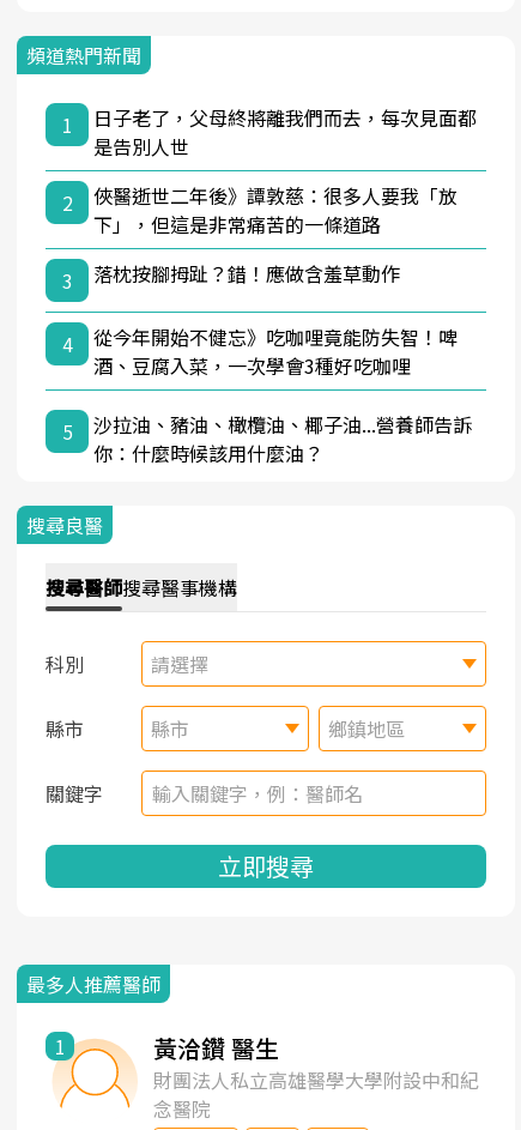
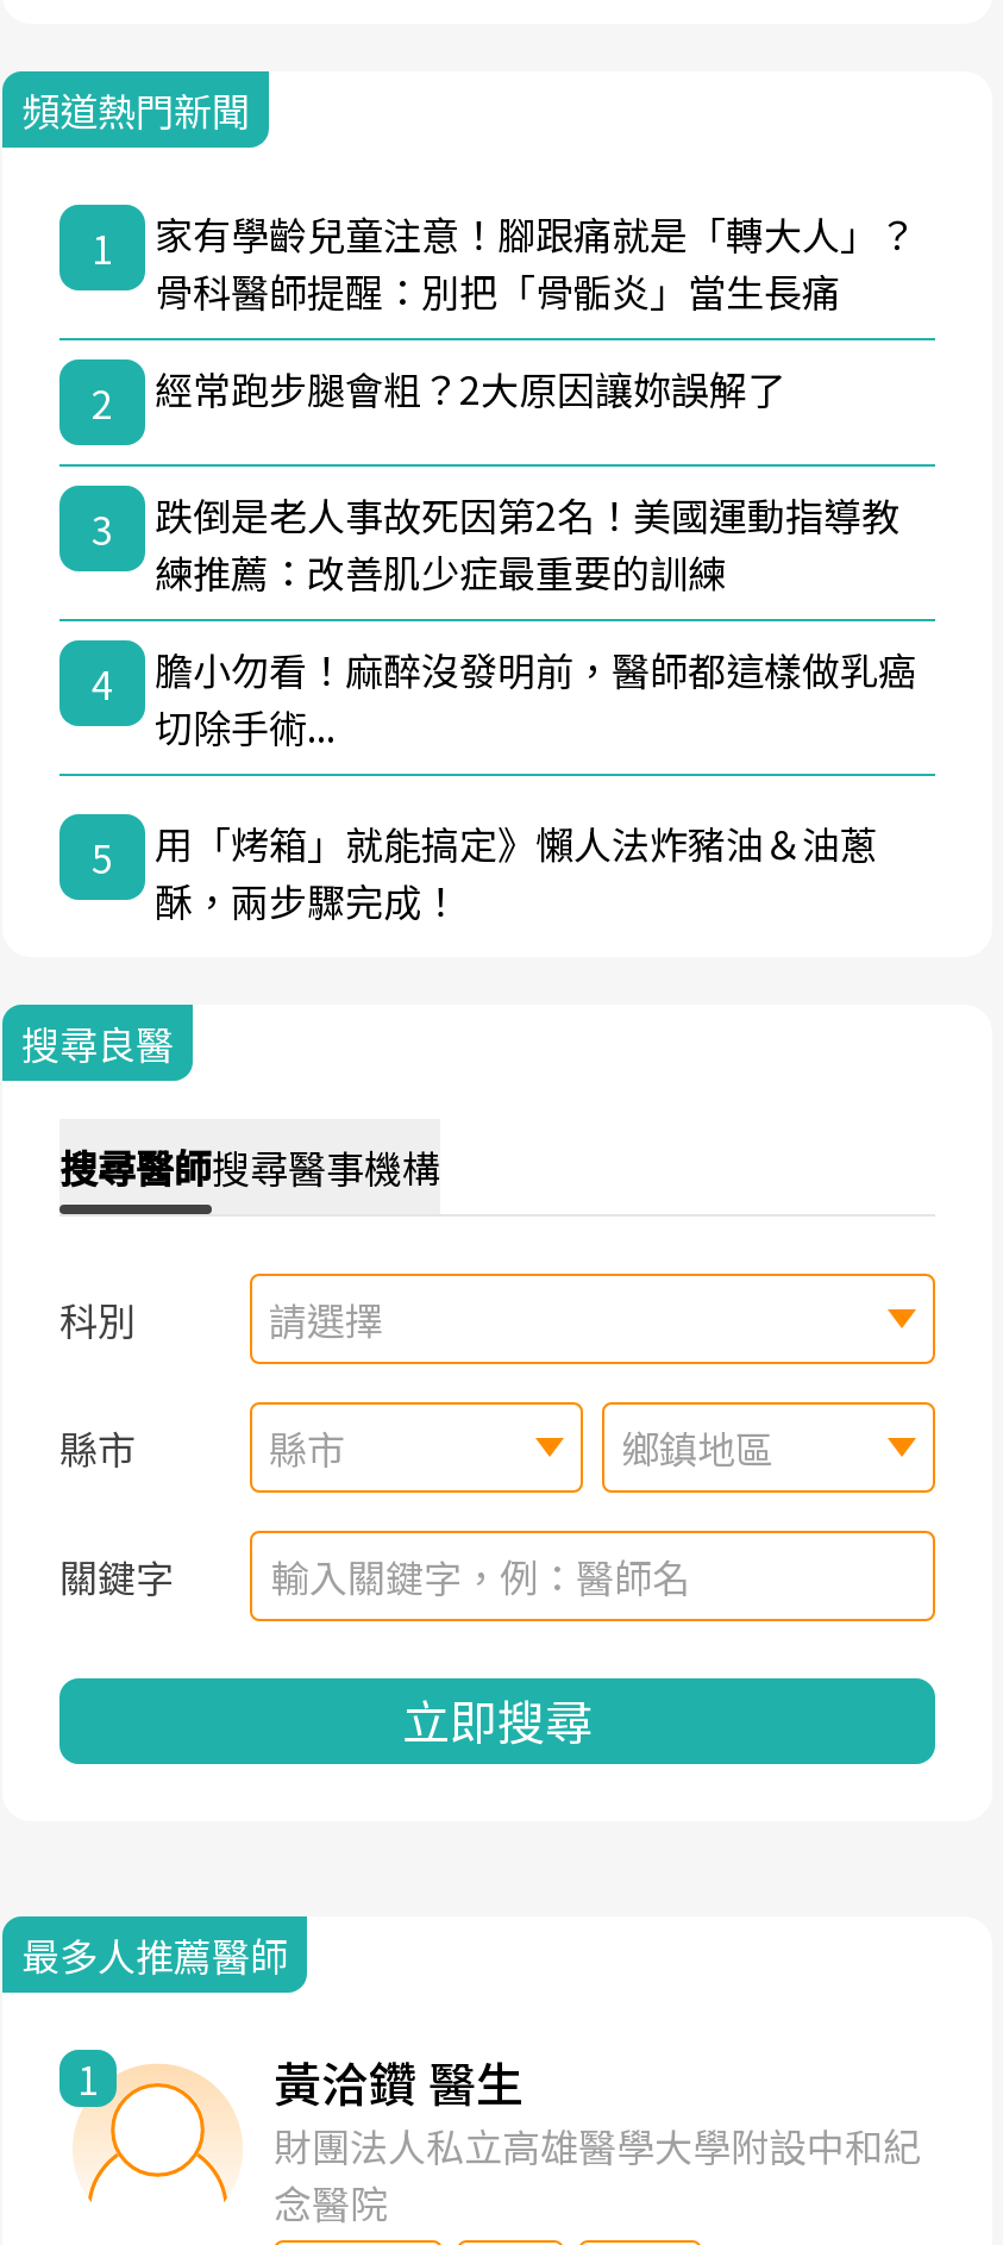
[93,103,477,160] 日子老了，父母終將離我們而去，每次見面都 | 是告別人世 -> [155,204,916,318] 家有學齡兒童注意！腳跟痛就是「轉大人」？ | 骨科醫師提醒：別把「骨骺炎」當生長痛
[93,181,458,238] 俠醫逝世二年後》譚敦慈：很多人要我「放 | 下」，但這是非常痛苦的一條道路 -> [155,359,785,416] 經常跑步腿會粗？2大原因讓妳誤解了
[93,258,400,287] 落枕按腳拇趾？錯！應做含羞草動作 -> [155,485,899,599] 跌倒是老人事故死因第2名！美國運動指導教 | 練推薦：改善肌少症最重要的訓練
[93,322,458,380] 從今年開始不健忘》吃咖哩竟能防失智！啤 | 酒、豆腐入菜，一次學會3種好吃咖哩 -> [155,640,916,754] 膽小勿看！麻醉沒發明前，醫師都這樣做乳癌 | 切除手術...
[93,409,472,467] 沙拉油、豬油、橄欖油、椰子油...營養師告訴 | 你：什麼時候該用什麼油？ -> [155,813,878,928] 用「烤箱」就能搞定》懶人法炸豬油＆油蔥 | 酥，兩步驟完成！

